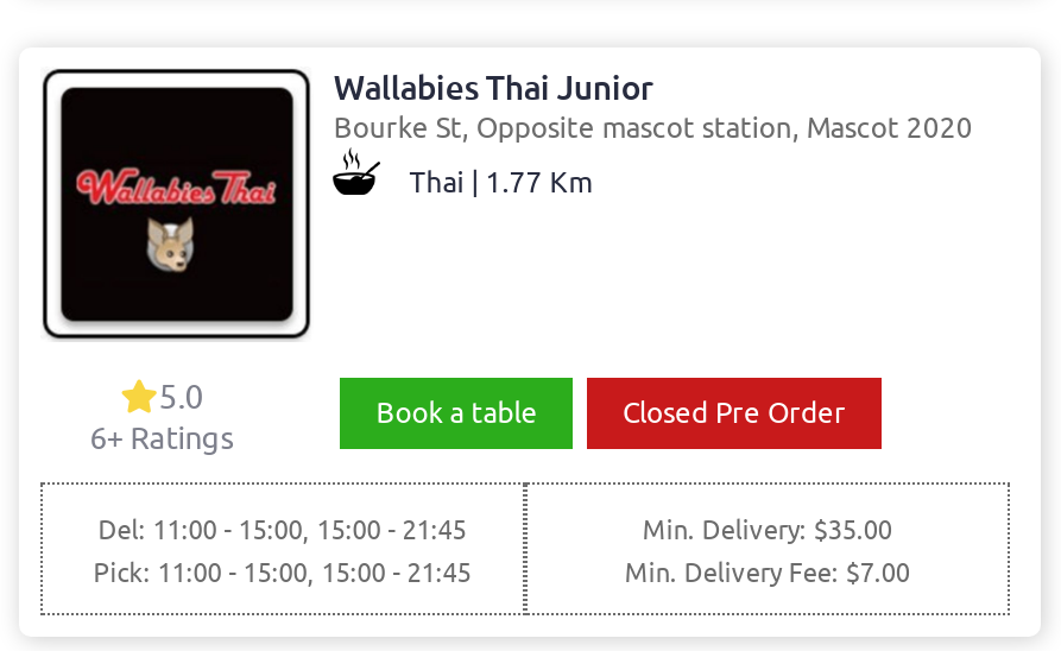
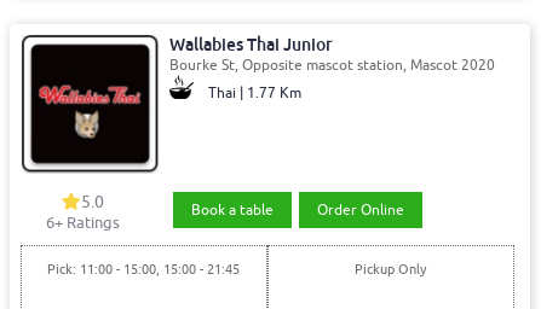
[98,394,846,546] Closed Pre Order | Del: 11:00 - 15:00, 15:00 - 21:45 -> [317,200,404,220] Order Online
[625,513,910,589] Min. Delivery: $35.00 | Min. Delivery Fee: $7.00 -> [355,261,427,278] Pickup Only

